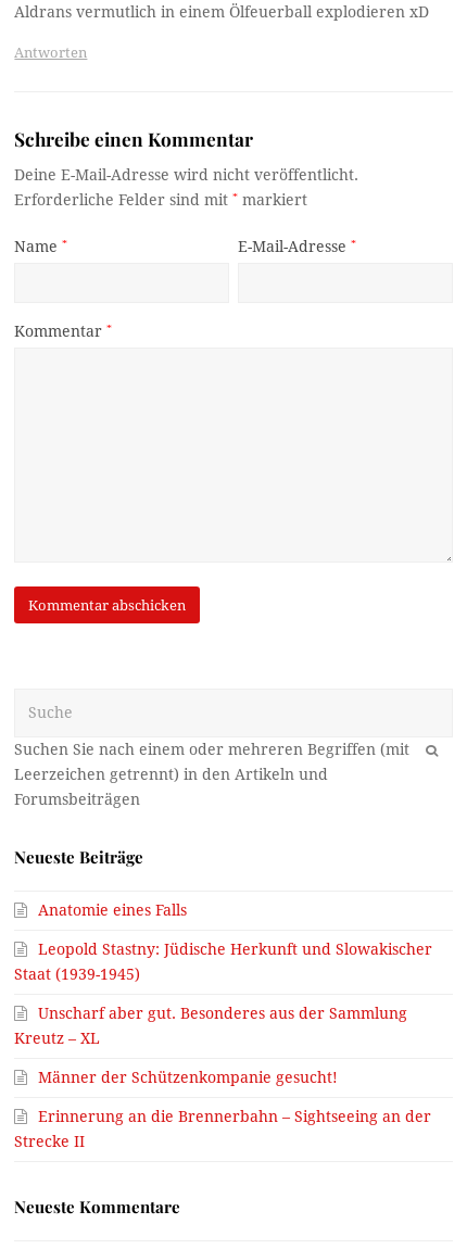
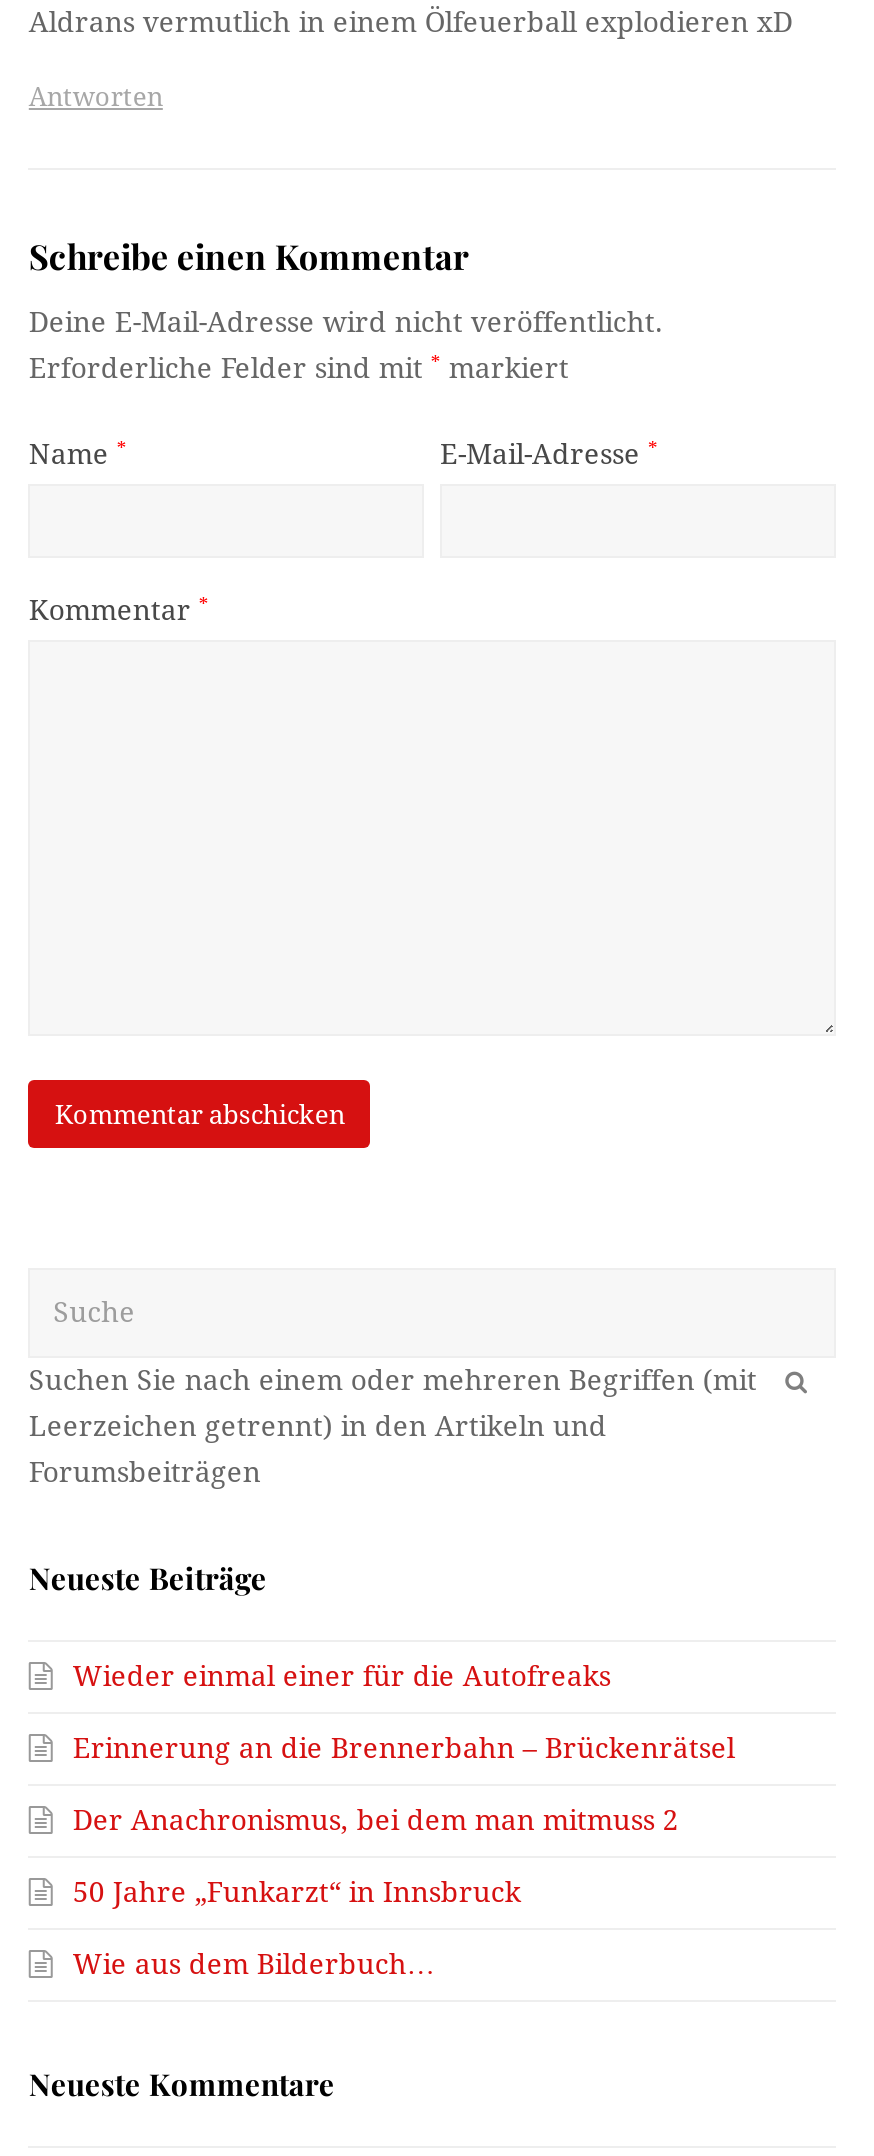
[38,901,187,919] Anatomie eines Falls -> [73,1660,611,1692] Wieder einmal einer für die Autofreaks
[15,940,433,983] Leopold Stastny: Jüdische Herkunft und Slowakischer | Staat (1939-1945) -> [73,1732,743,1764] Erinnerung an die Brennerbahn – Brückenrätsel
[15,1005,408,1047] Unscharf aber gut. Besonderes aus der Sammlung | Kreutz – XL -> [73,1804,679,1836] Der Anachronismus, bei dem man mitmuss 2
[38,1069,338,1086] Männer der Schützenkompanie gesucht! -> [73,1876,521,1908] 50 Jahre „Funkarzt“ in Innsbruck
[15,1108,432,1150] Erinnerung an die Brennerbahn – Sightseeing an der | Strecke II -> [73,1948,435,1980] Wie aus dem Bilderbuch…

